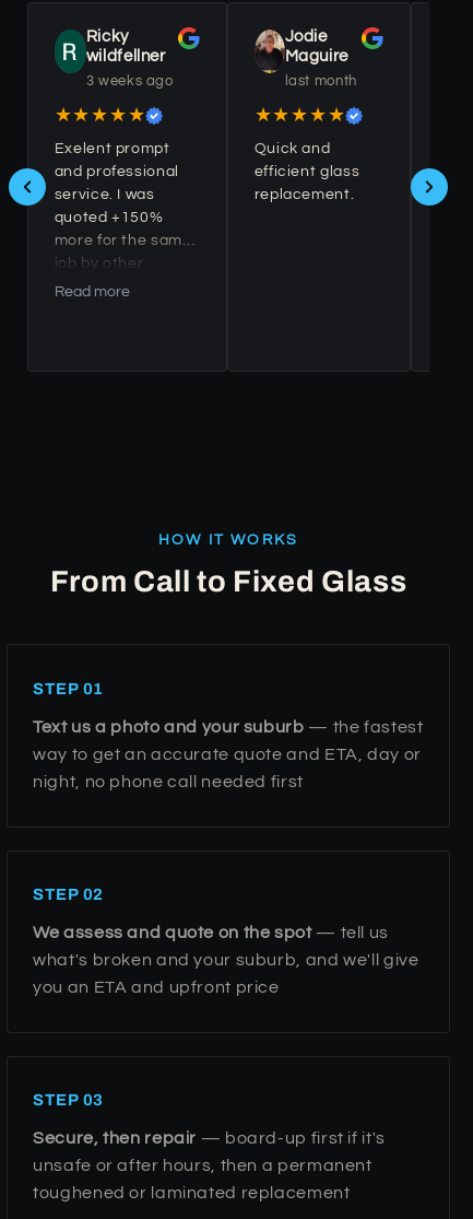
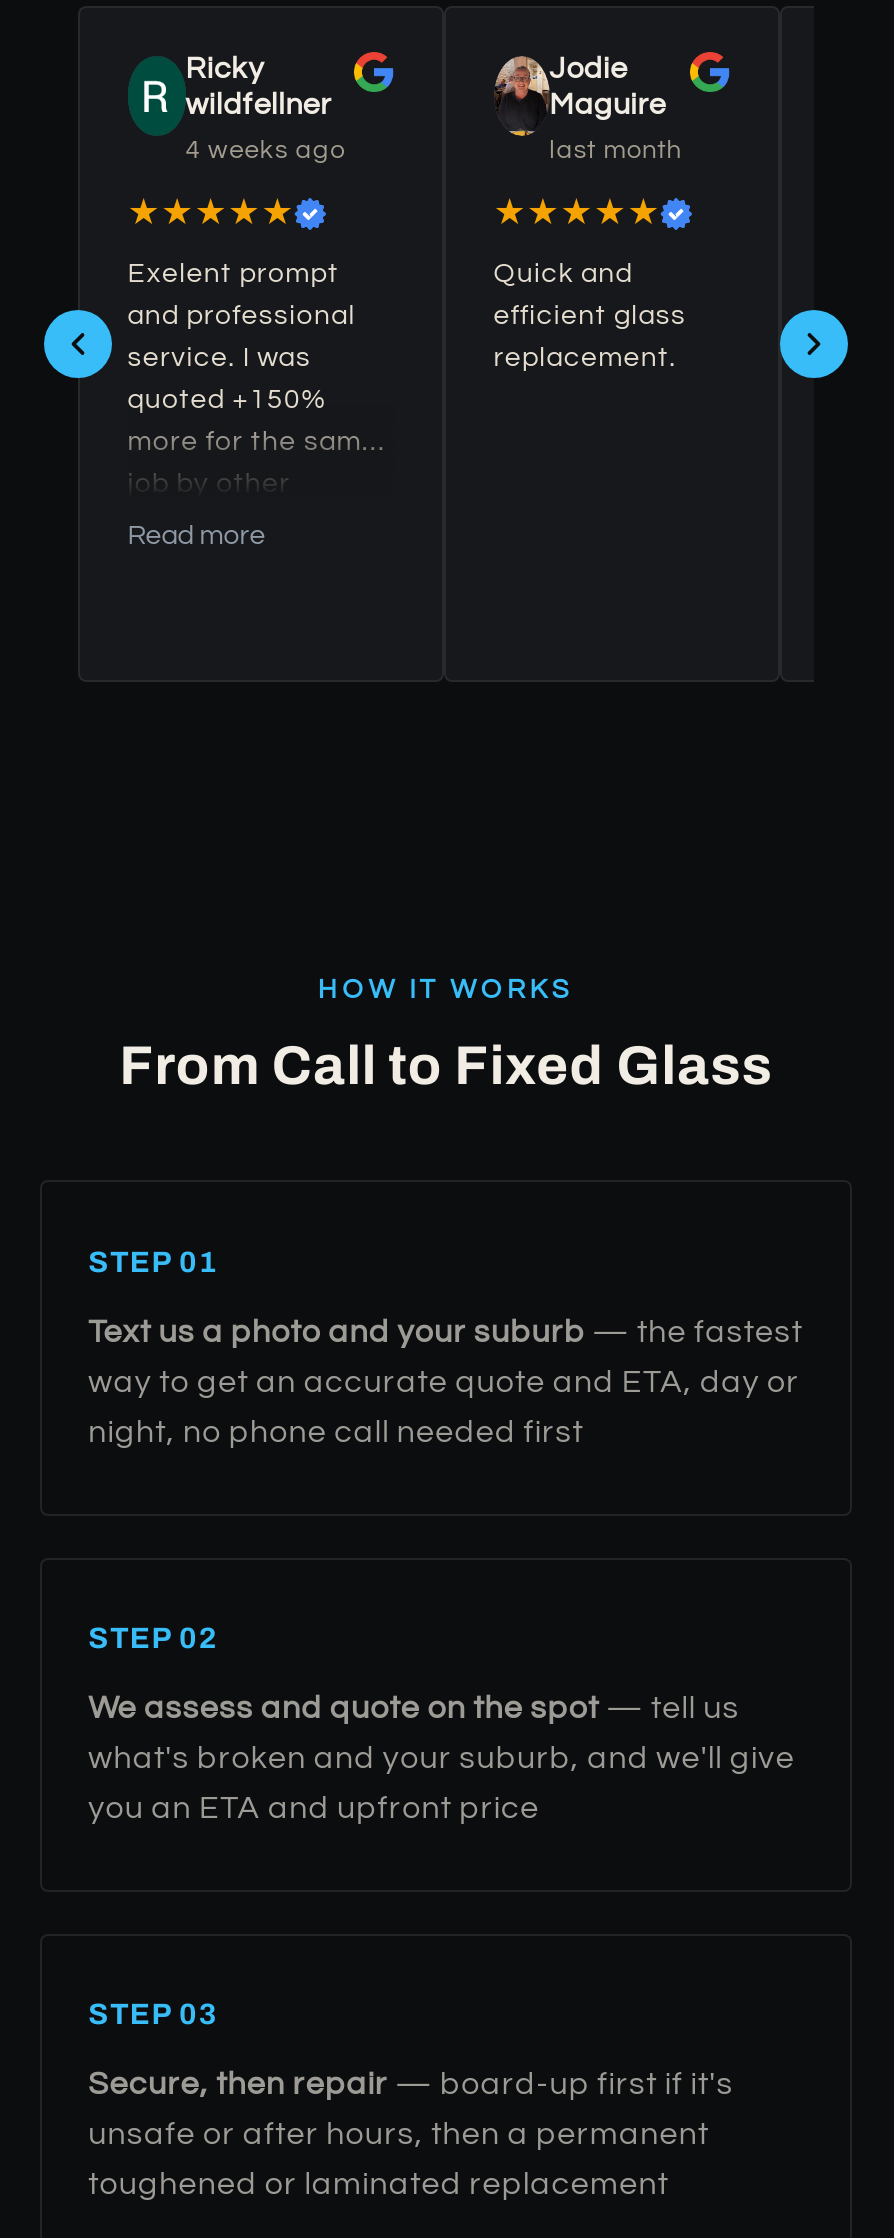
[86,73,173,89] 3 weeks ago -> [186,136,345,164] 4 weeks ago

